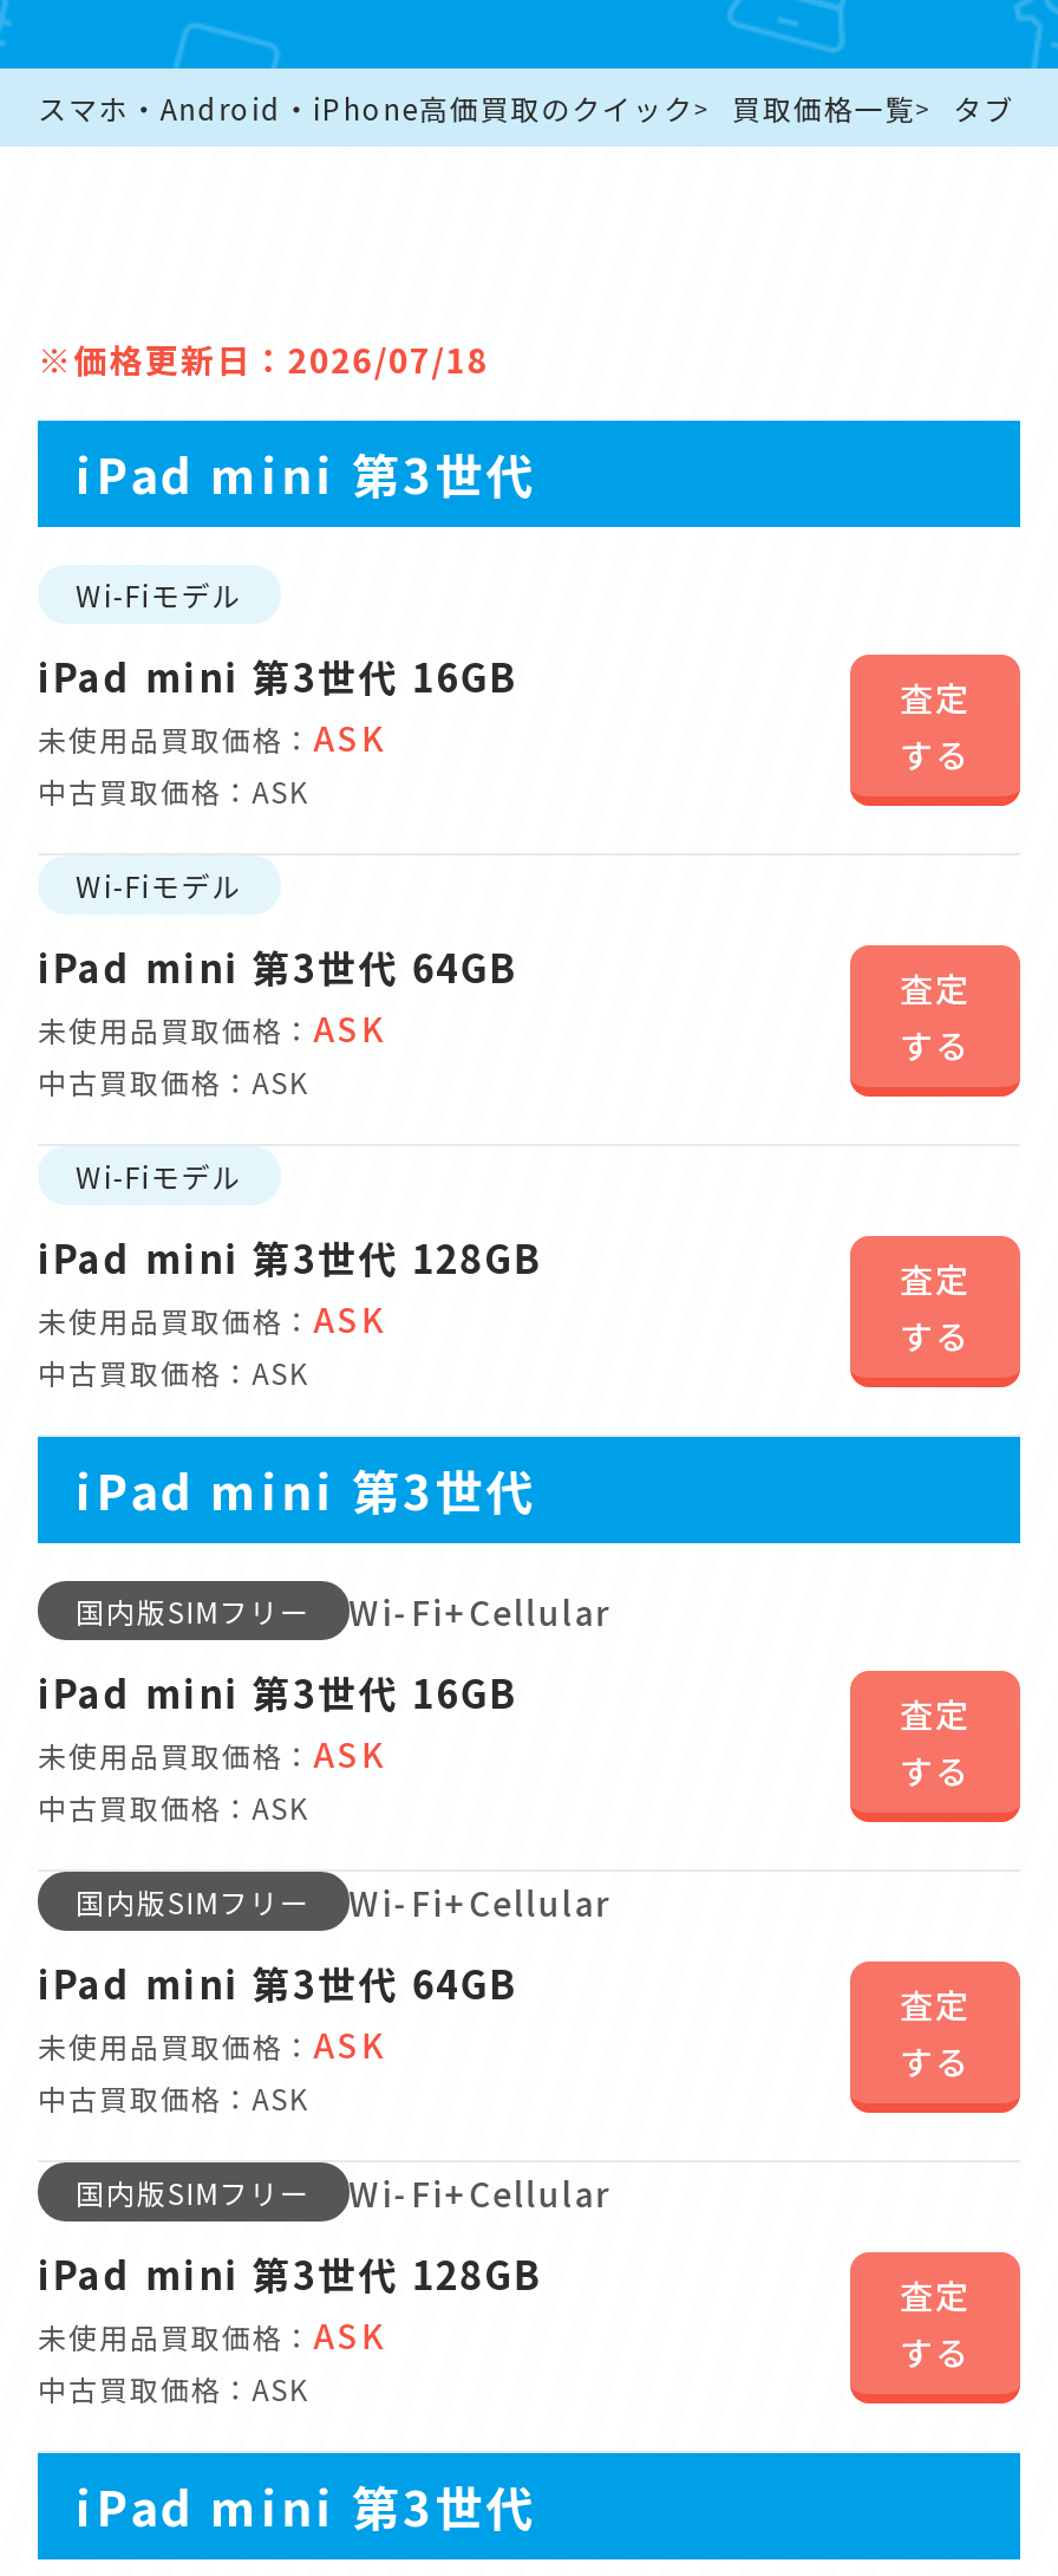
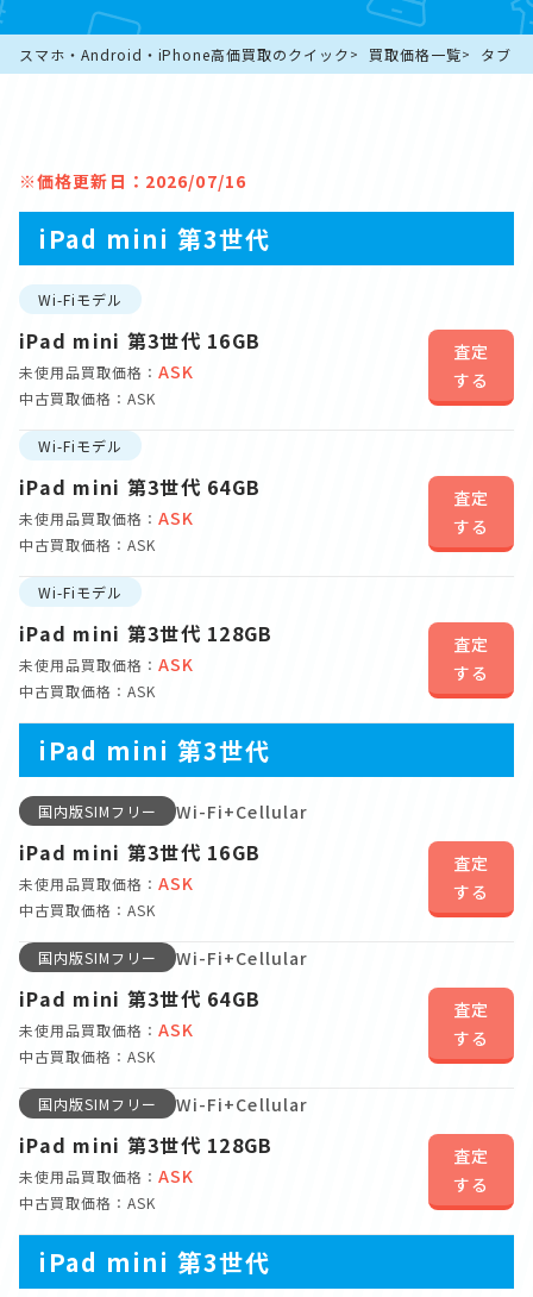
[38,336,489,383] ※価格更新日：2026/07/18 -> [19,169,246,193] ※価格更新日：2026/07/16

